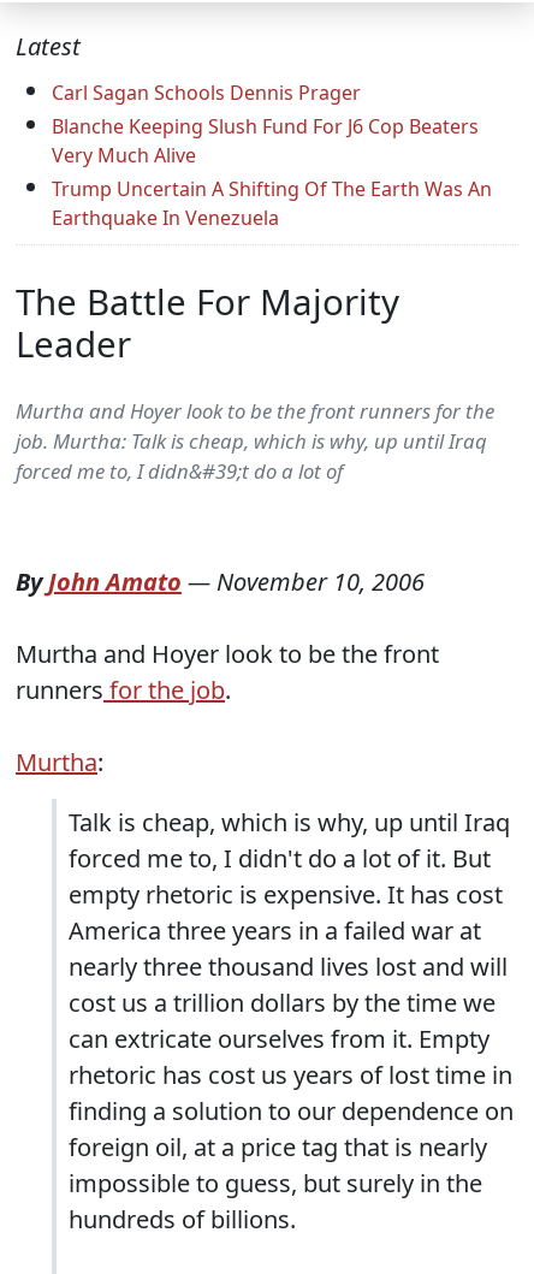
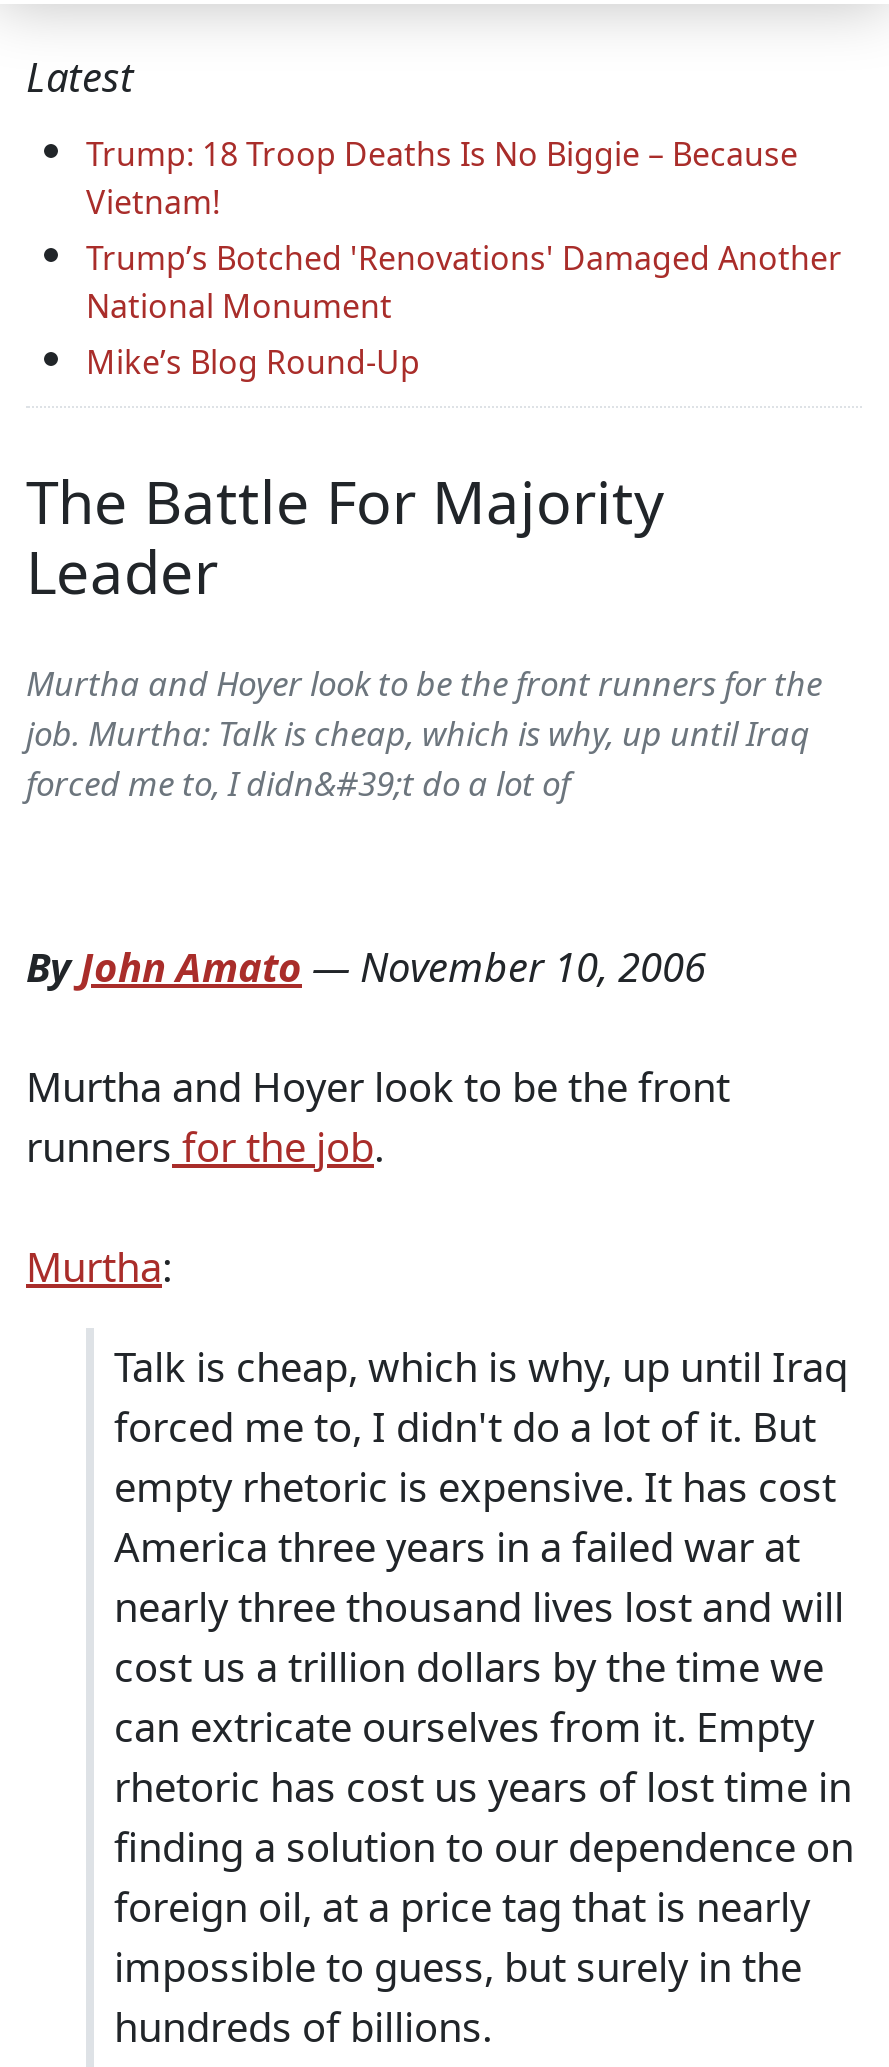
[52,80,492,231] Carl Sagan Schools Dennis Prager | Blanche Keeping Slush Fund For J6 Cop Beaters | Very Much Alive | Trump Uncertain A Shifting Of The Earth Was An | Earthquake In Venezuela -> [86,133,842,385] Trump: 18 Troop Deaths Is No Biggie – Because | Vietnam! | Trump’s Botched 'Renovations' Damaged Another | National Monument | Mike’s Blog Round-Up

